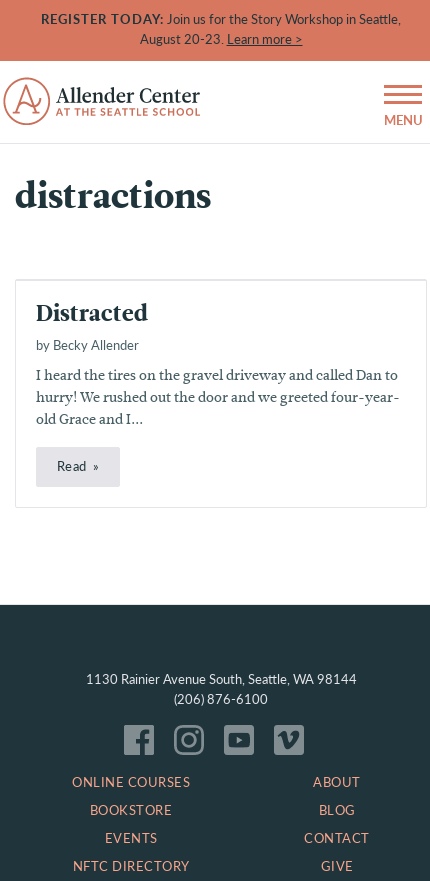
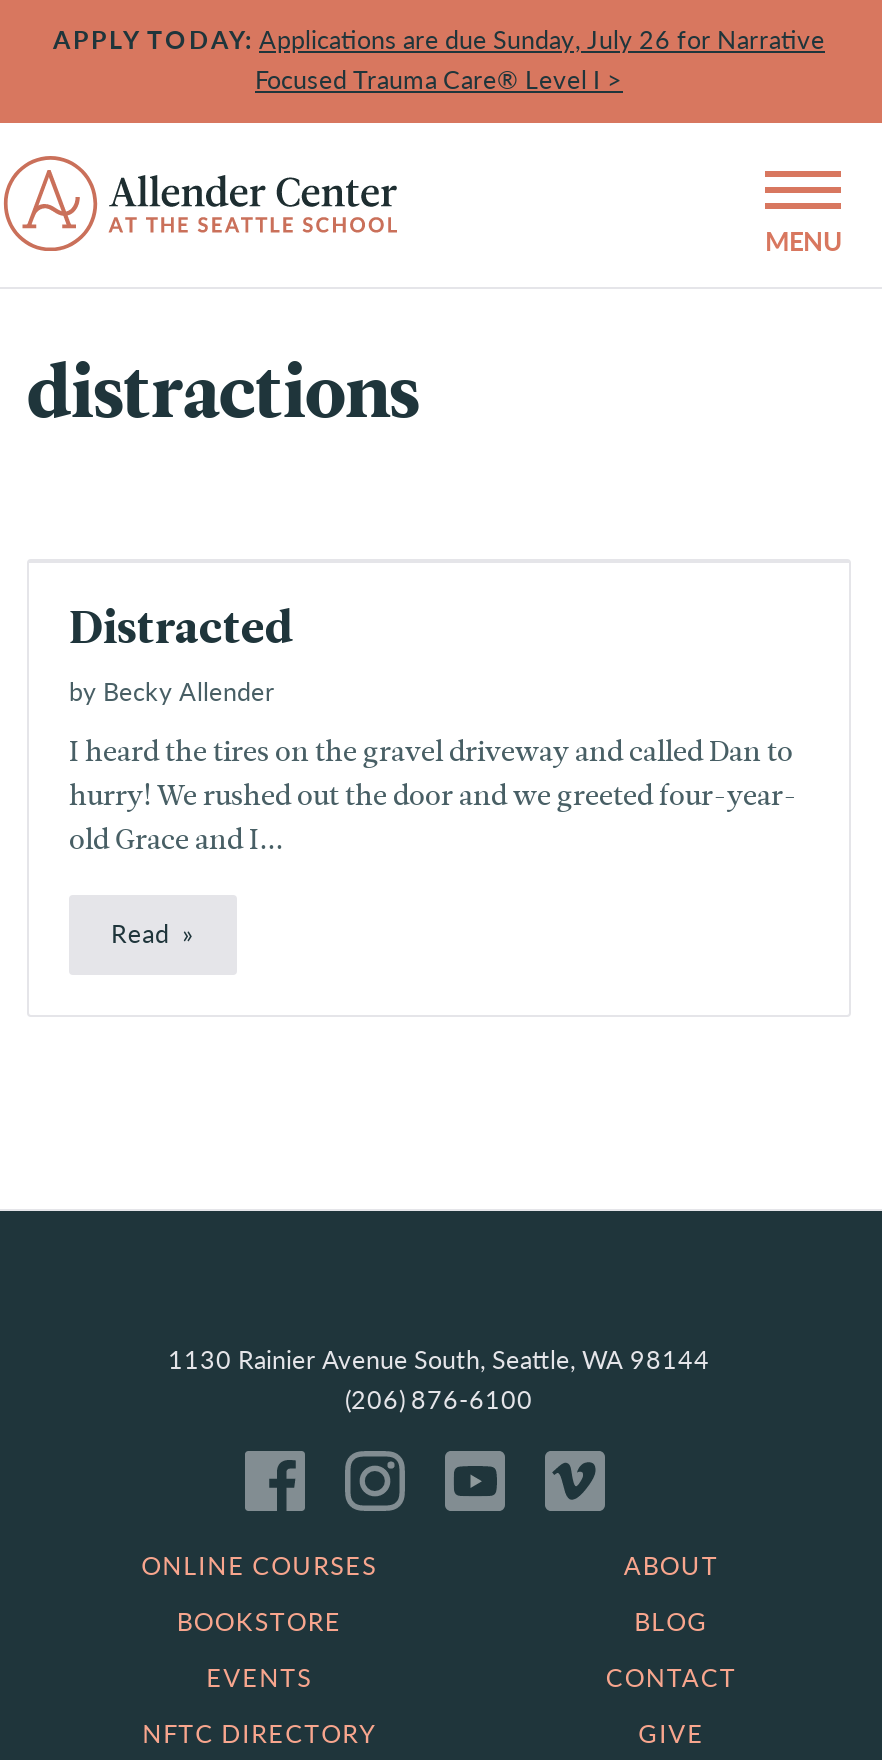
[41,10,401,48] REGISTER TODAY: Join us for the Story Workshop in Seattle, | August 20-23. Learn more > -> [53,21,825,97] APPLY TODAY: Applications are due Sunday, July 26 for Narrative | Focused Trauma Care® Level I >

